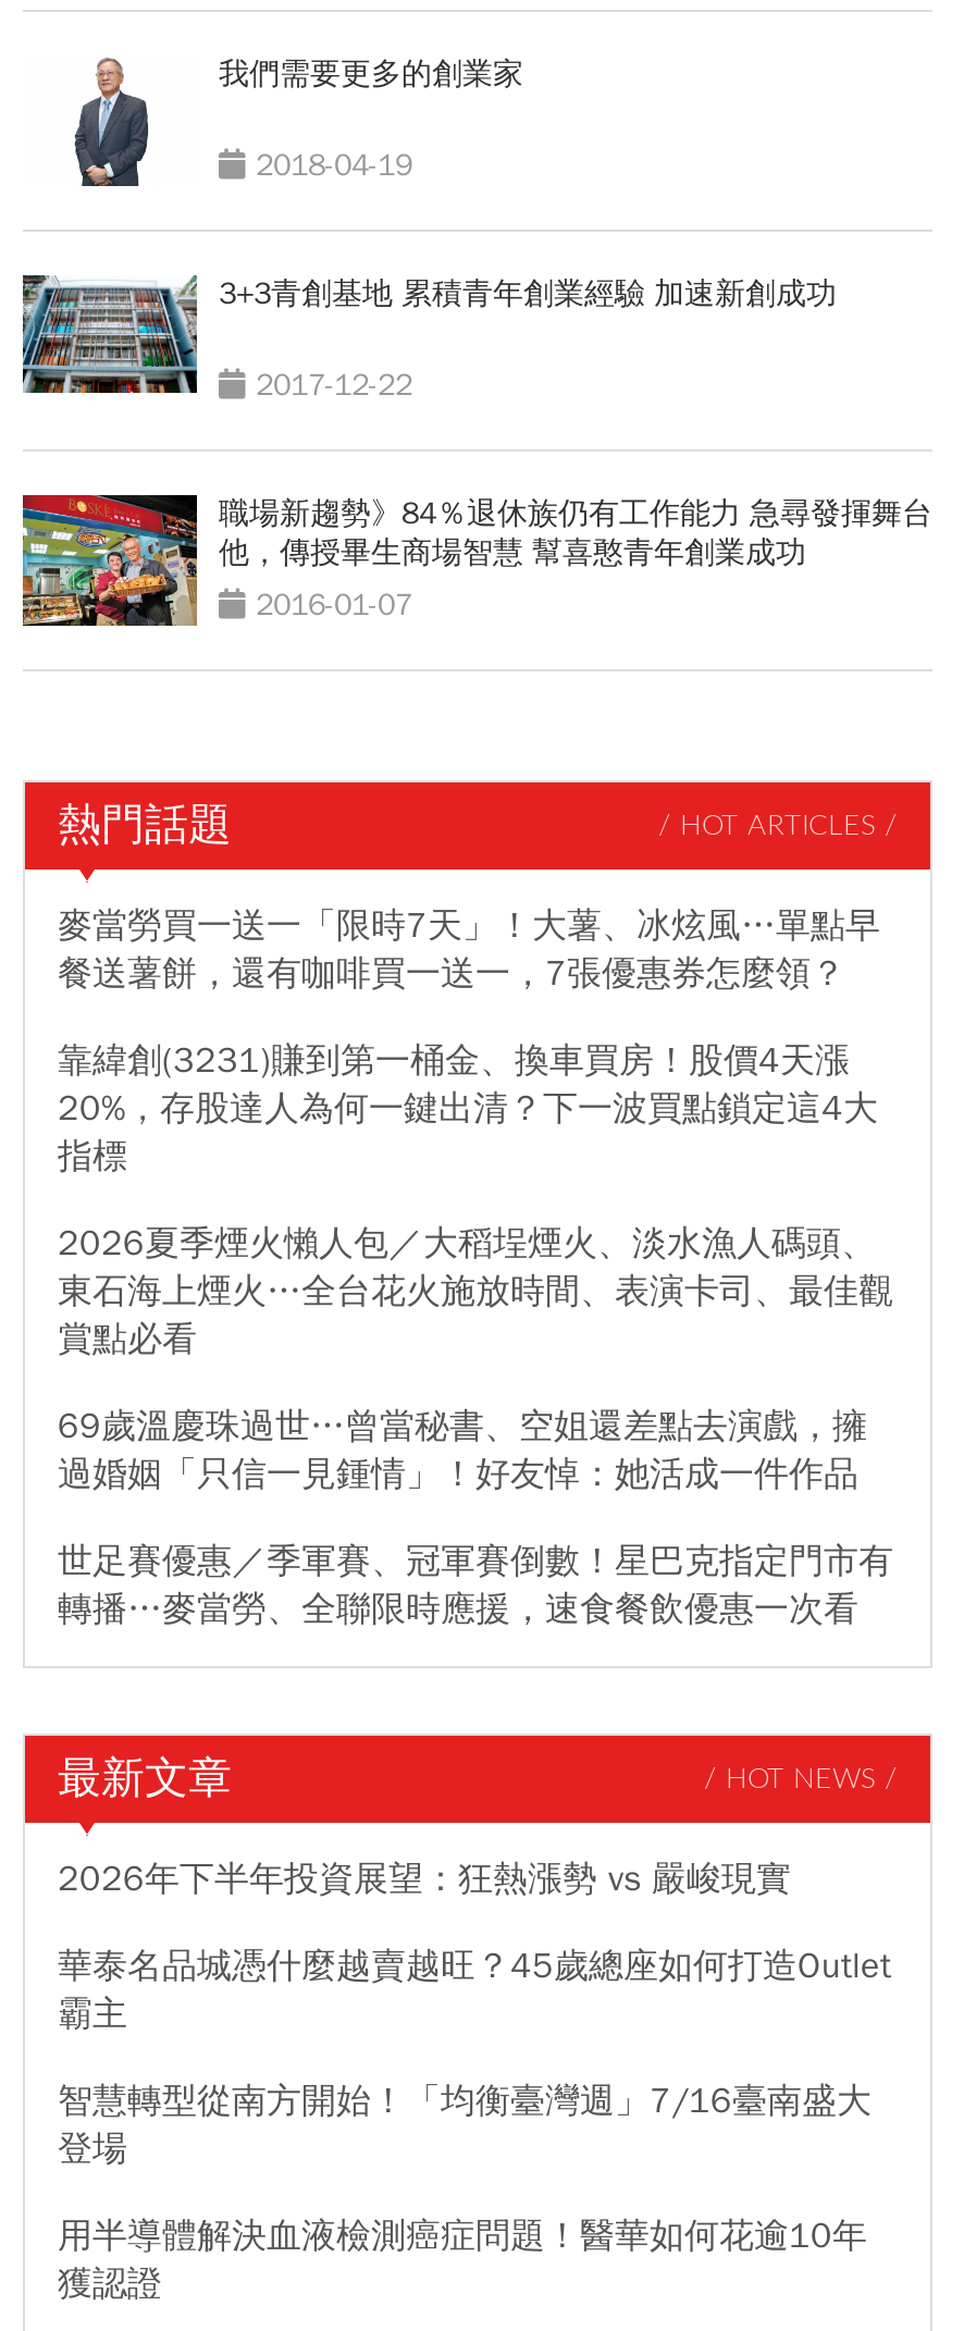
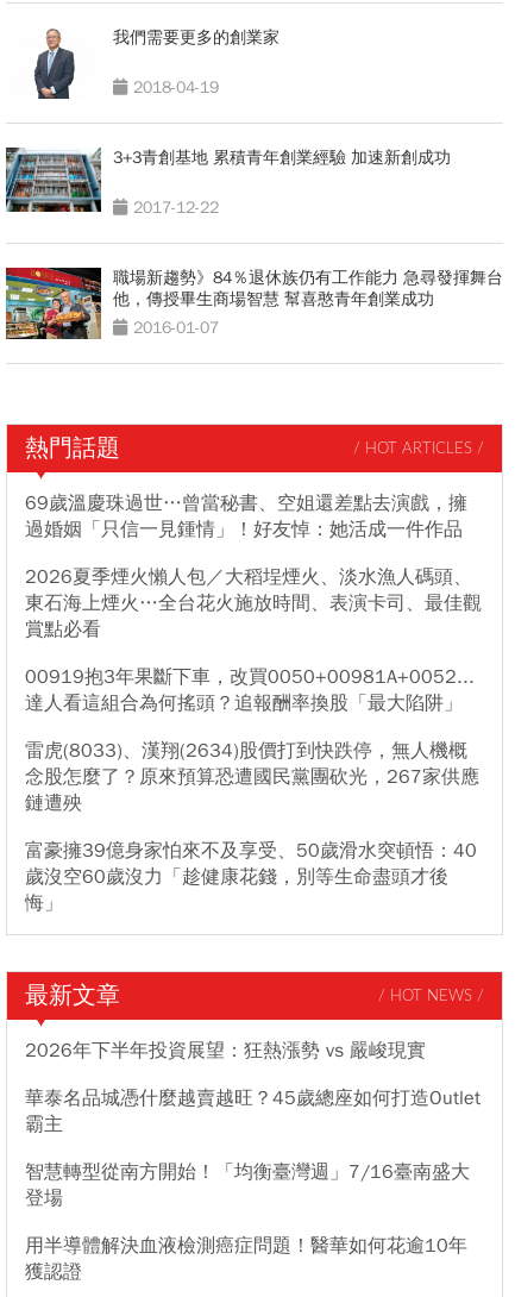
[58,905,880,1179] 麥當勞買一送一「限時7天」！大薯、冰炫風…單點早 | 餐送薯餅，還有咖啡買一送一，7張優惠券怎麼領？ | 靠緯創(3231)賺到第一桶金、換車買房！股價4天漲 | 20%，存股達人為何一鍵出清？下一波買點鎖定這4大 | 指標 -> none
moved [58,1222,893,1362] -> [25,565,482,641]: 2026夏季煙火懶人包／大稻埕煙火、淡水漁人碼頭、 | 東石海上煙火…全台花火施放時間、表演卡司、最佳觀 | 賞點必看
moved [58,1405,867,1497] -> [25,492,467,542]: 69歲溫慶珠過世…曾當秘書、空姐還差點去演戲，擁 | 過婚姻「只信一見鍾情」！好友悼：她活成一件作品
[58,1540,893,1631] 世足賽優惠／季軍賽、冠軍賽倒數！星巴克指定門市有 | 轉播…麥當勞、全聯限時應援，速食餐飲優惠一次看 -> [25,665,479,915] 00919抱3年果斷下車，改買0050+00981A+0052... | 達人看這組合為何搖頭？追報酬率換股「最大陷阱」 | 雷虎(8033)、漢翔(2634)股價打到快跌停，無人機概 | 念股怎麼了？原來預算恐遭國民黨團砍光，267家供應 | 鏈遭殃 | 富豪擁39億身家怕來不及享受、50歲滑水突頓悟：40 | 歲沒空60歲沒力「趁健康花錢，別等生命盡頭才後 | 悔」

